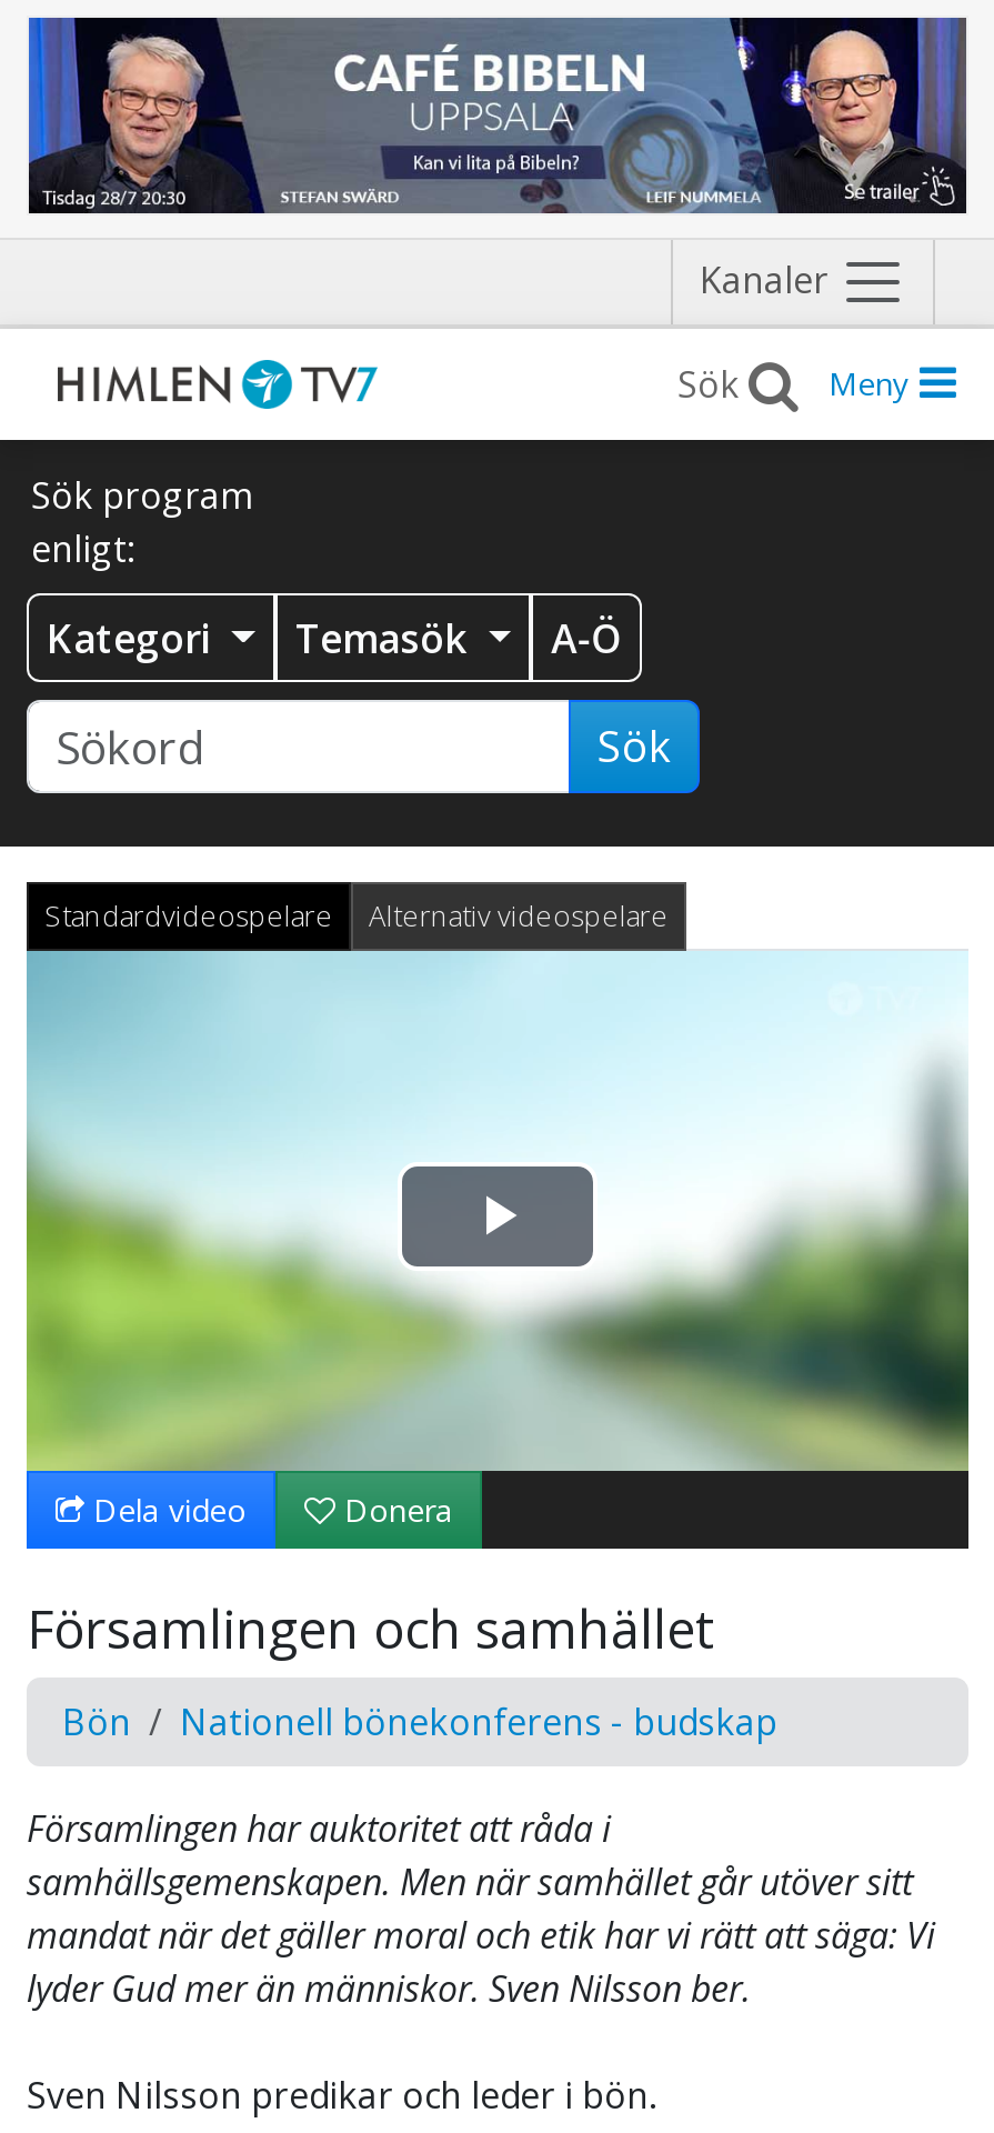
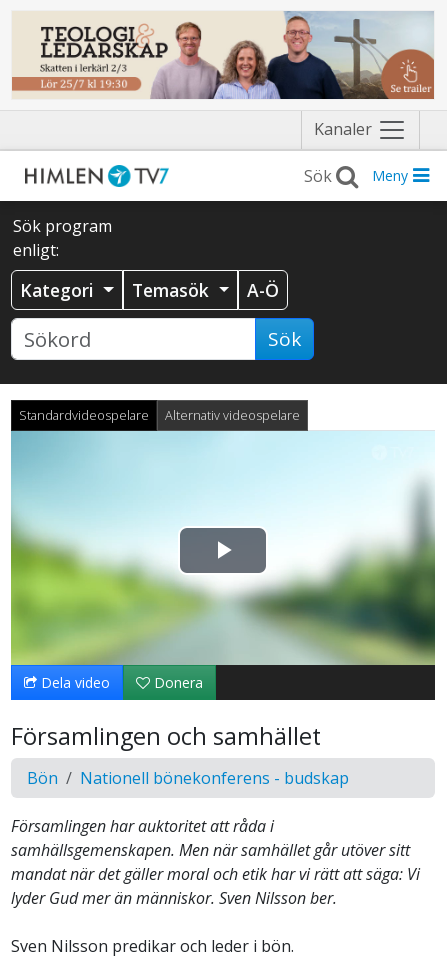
[27,16,968,216] [image] -> [11,11,435,100] [image]

